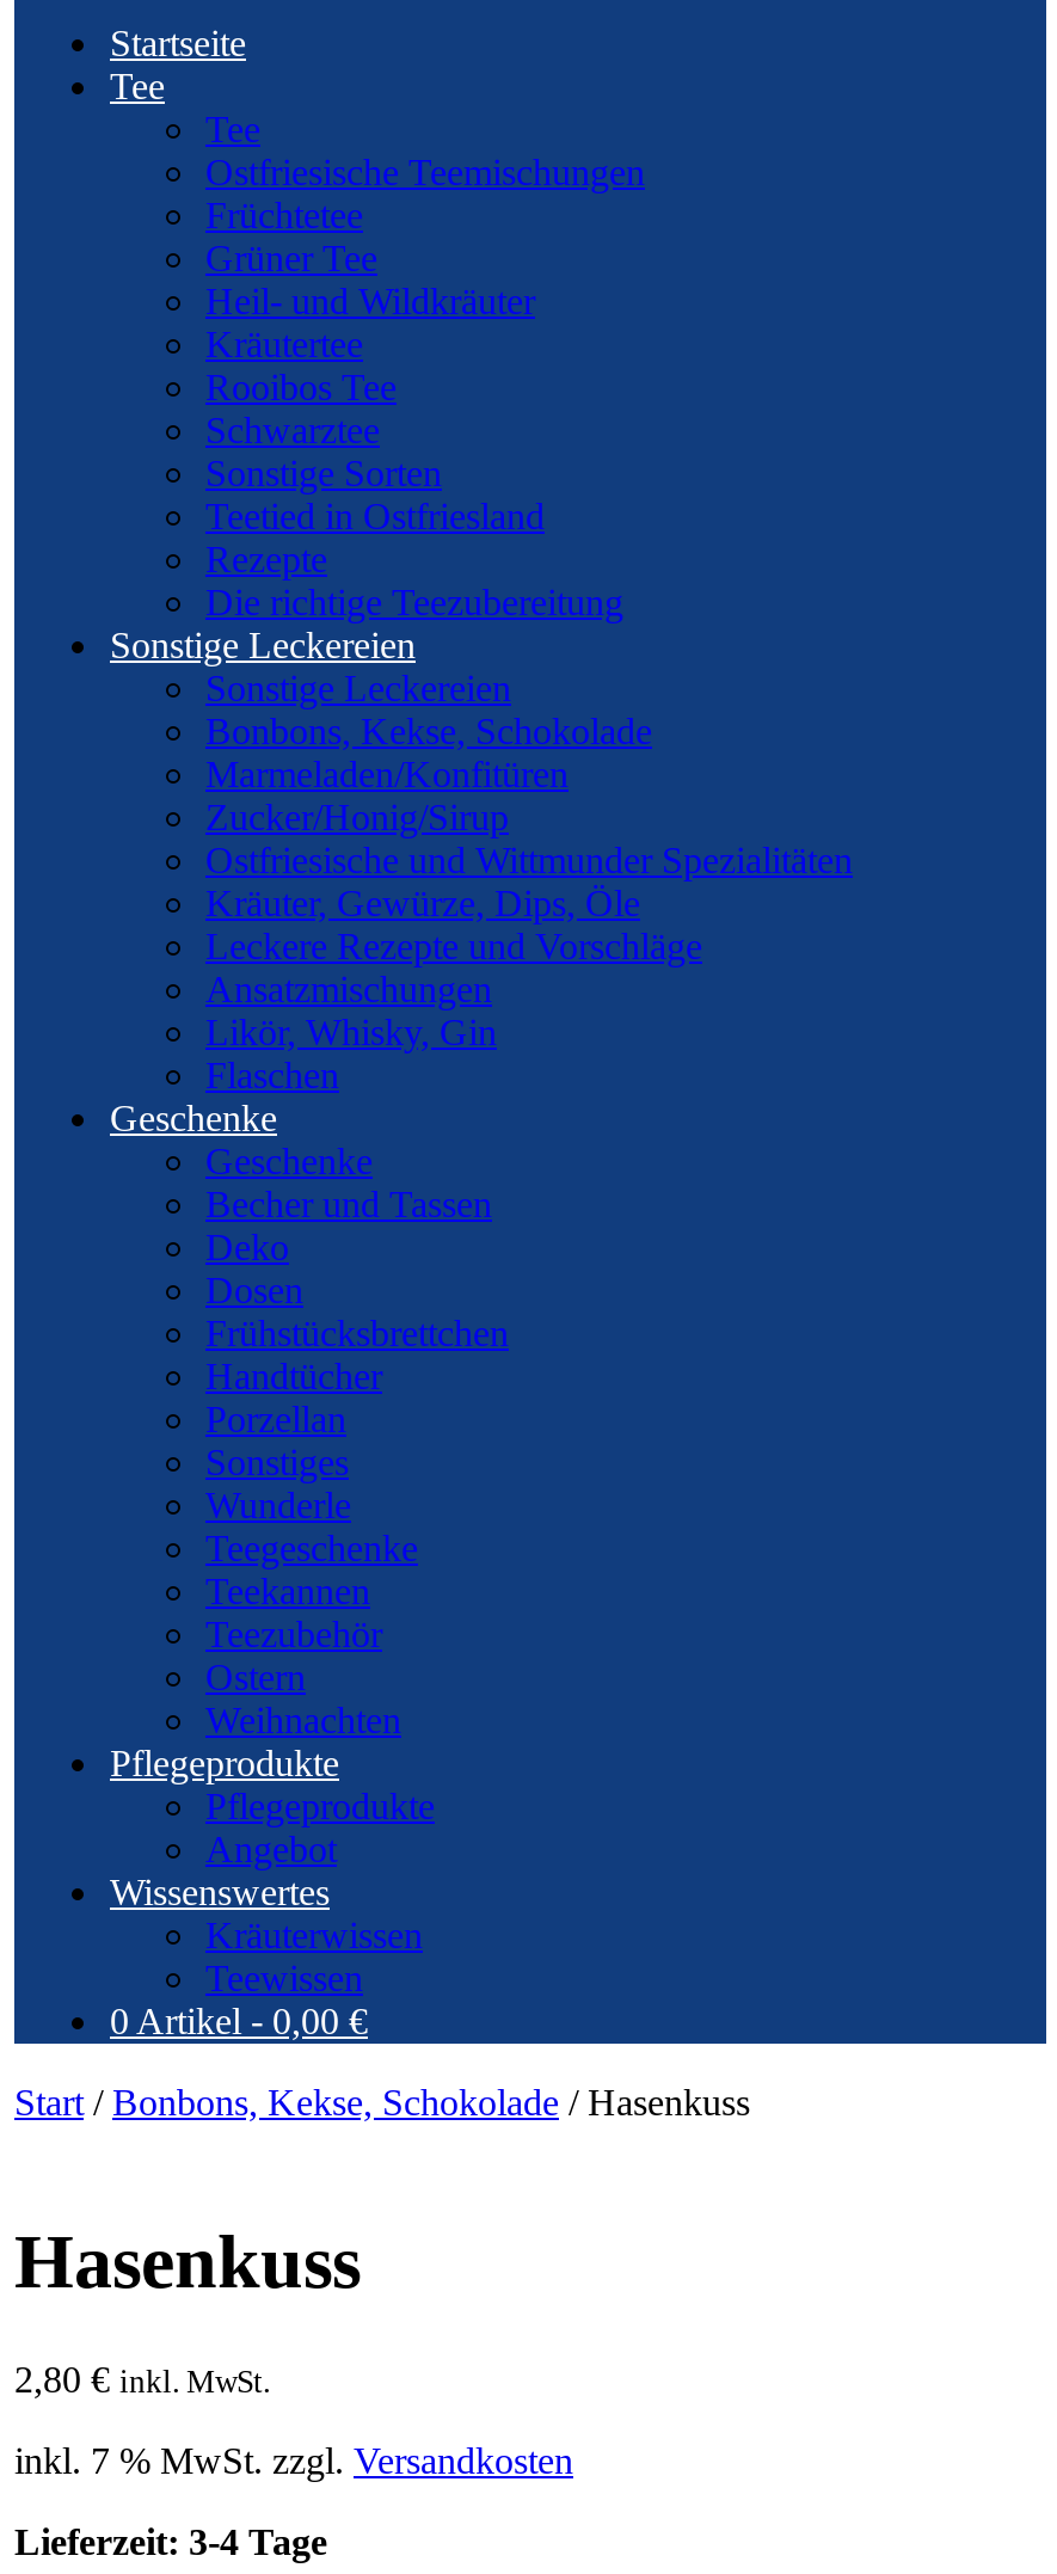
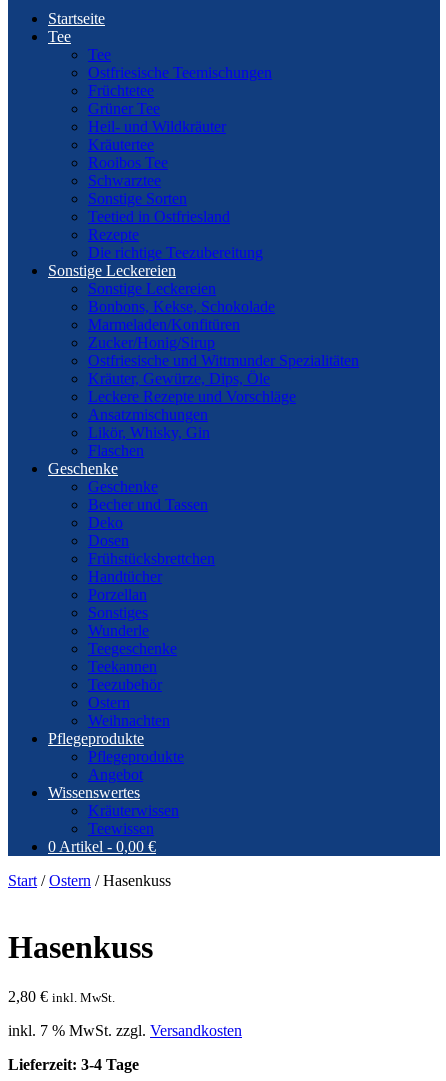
[14,2082,750,2123] Start / Bonbons, Kekse, Schokolade / Hasenkuss -> [8,872,171,889] Start / Ostern / Hasenkuss

